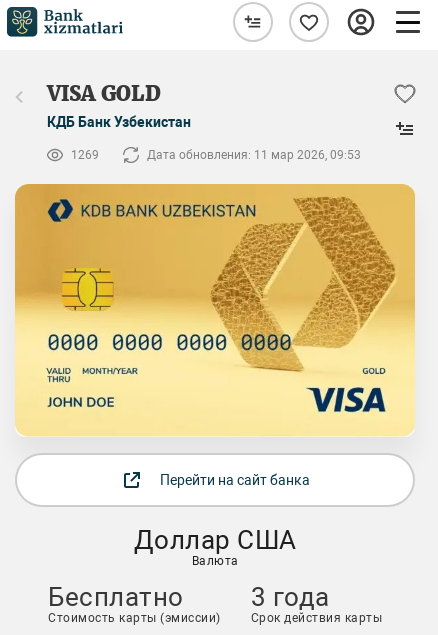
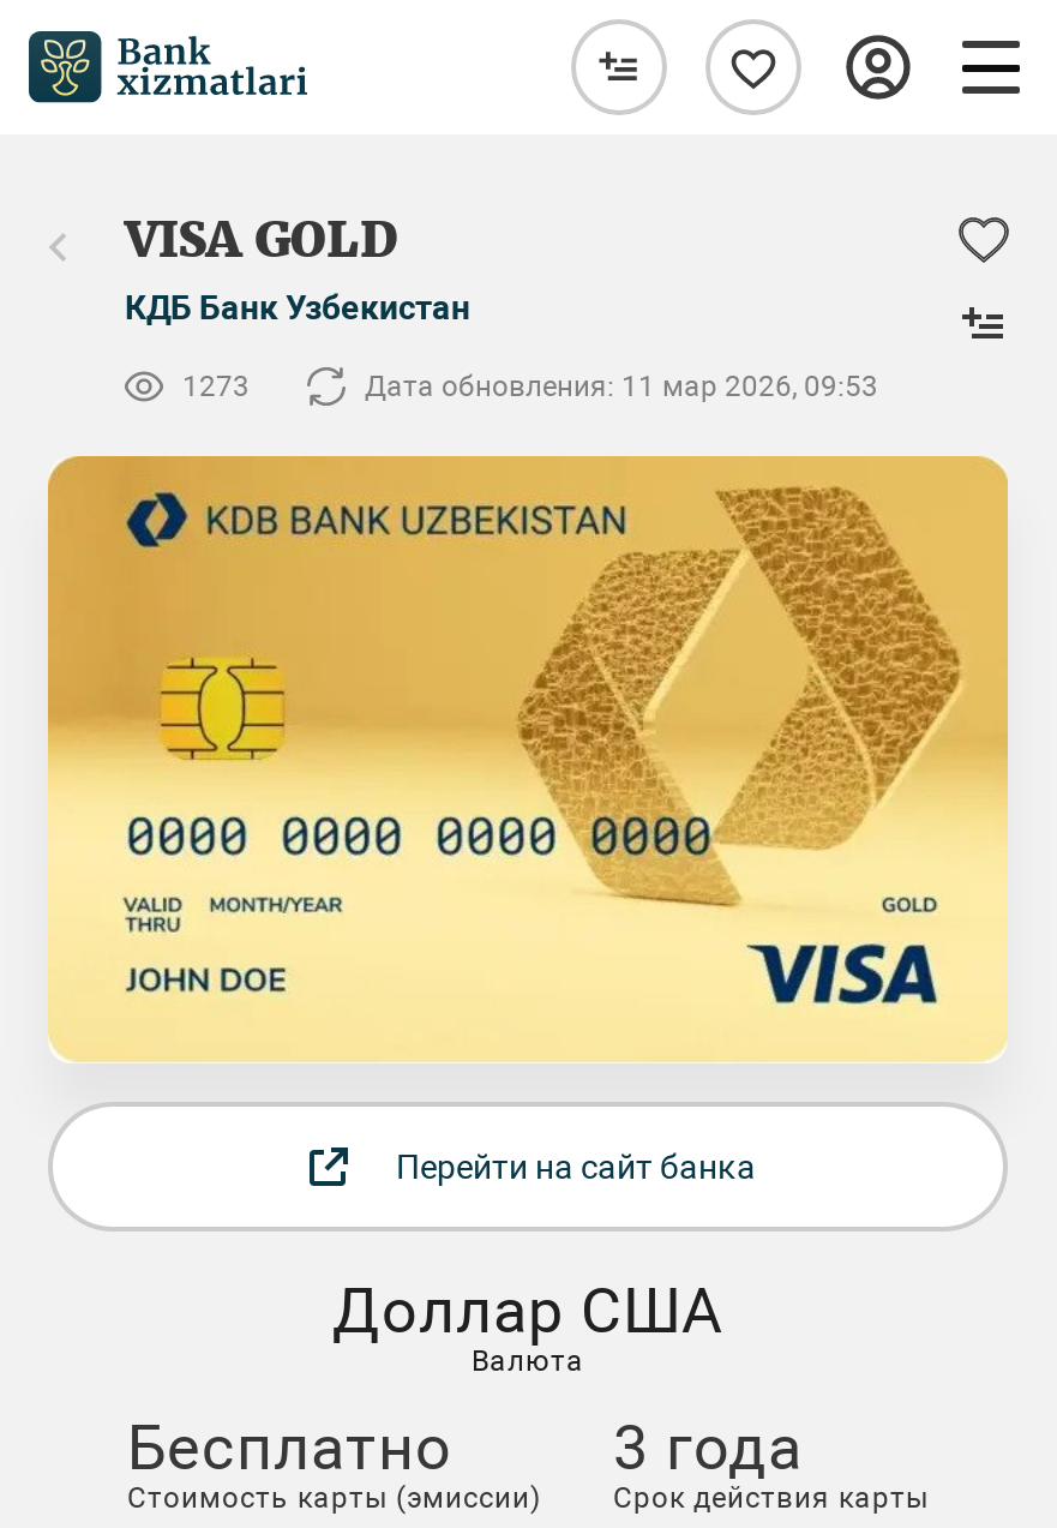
[71,148,99,162] 1269 -> [182,370,250,403] 1273

